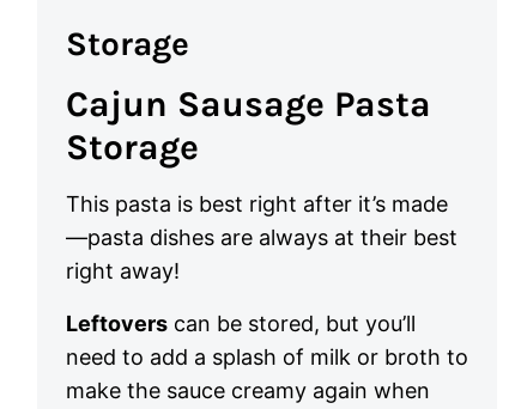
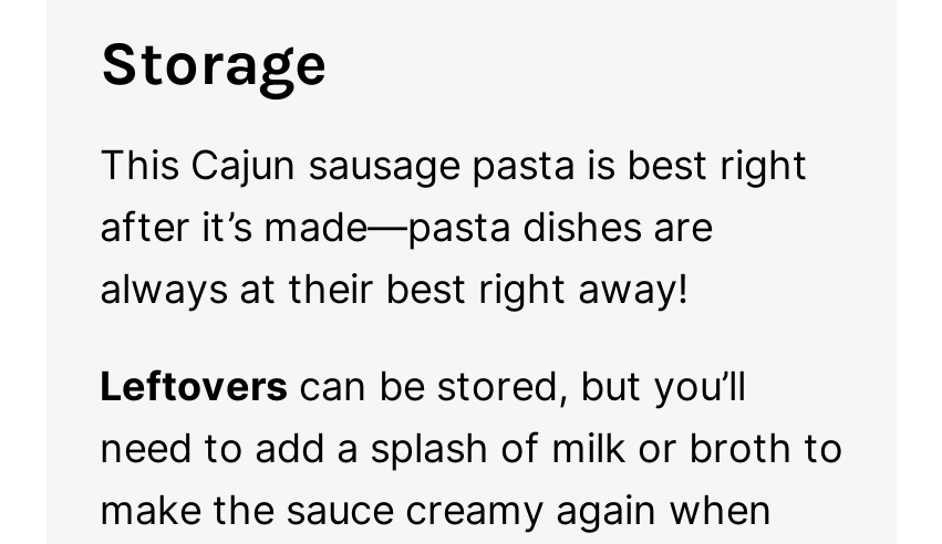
[66,83,458,283] Cajun Sausage Pasta | Storage | This pasta is best right after it’s made | —pasta dishes are always at their best | right away! -> [100,142,808,312] This Cajun sausage pasta is best right | after it’s made—pasta dishes are | always at their best right away!

